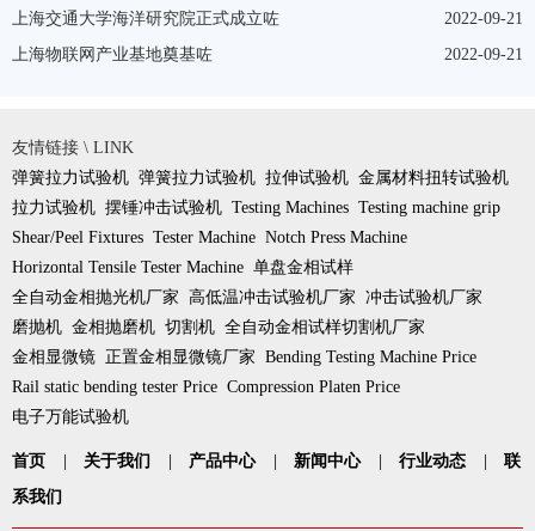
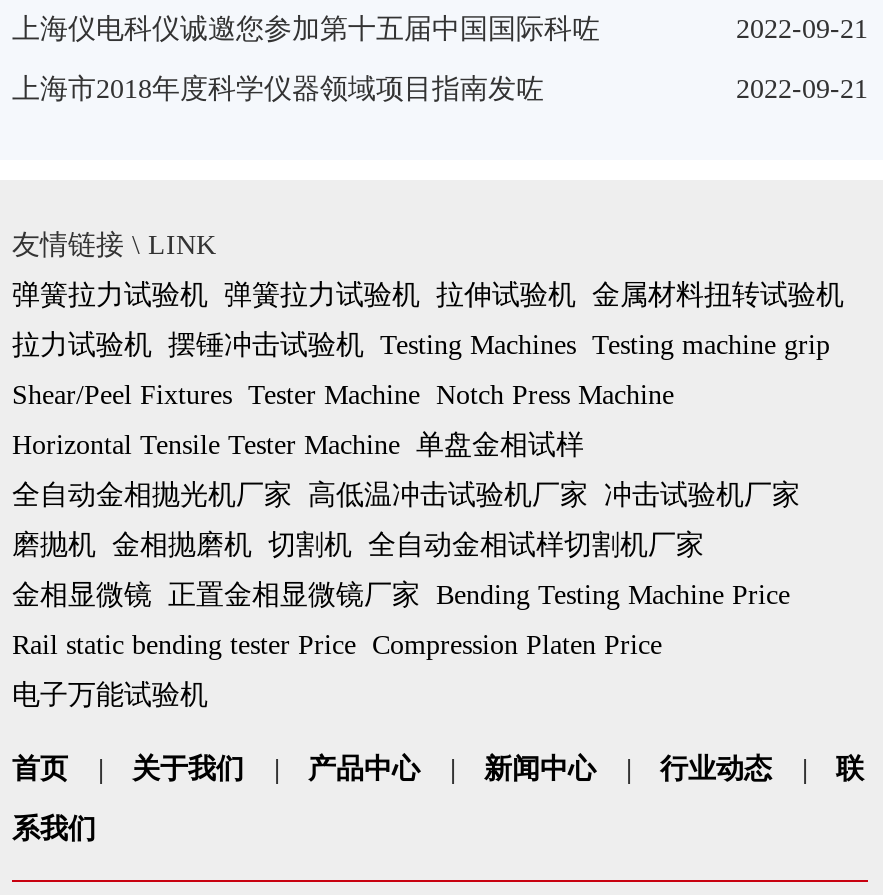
[12,9,279,27] 上海交通大学海洋研究院正式成立咗 -> [12,13,600,43] 上海仪电科仪诚邀您参加第十五届中国国际科咗
[12,45,213,63] 上海物联网产业基地奠基咗 -> [12,73,544,103] 上海市2018年度科学仪器领域项目指南发咗

